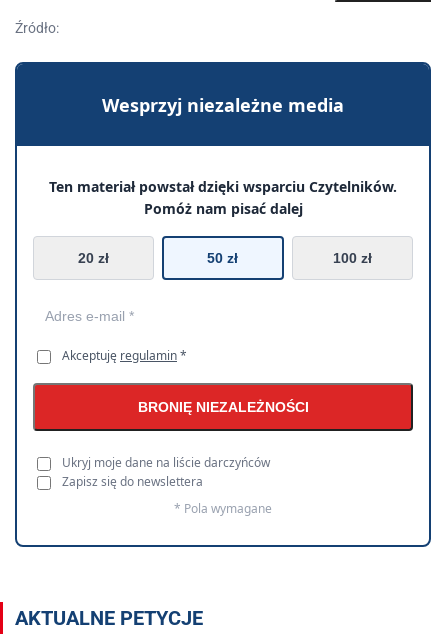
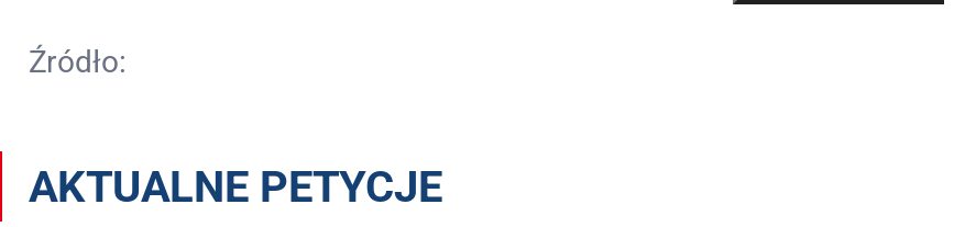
[14,61,432,548] [image] | Wesprzyj niezależne media | Ten materiał powstał dzięki wsparciu Czytelników. | Pomóż nam pisać dalej | 20 zł | 50 zł | 100 zł -> none
[62,347,308,517] Akceptuję regulamin * | BRONIĘ NIEZALEŻNOŚCI | Ukryj moje dane na liście darczyńców | Zapisz się do newslettera | * Pola wymagane -> none

